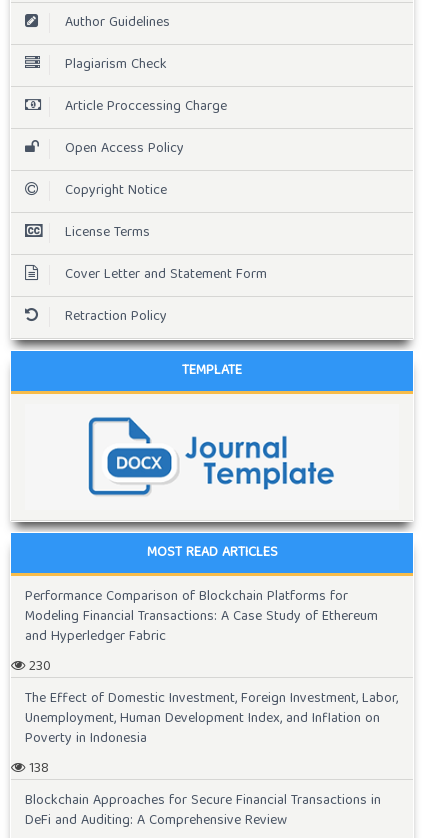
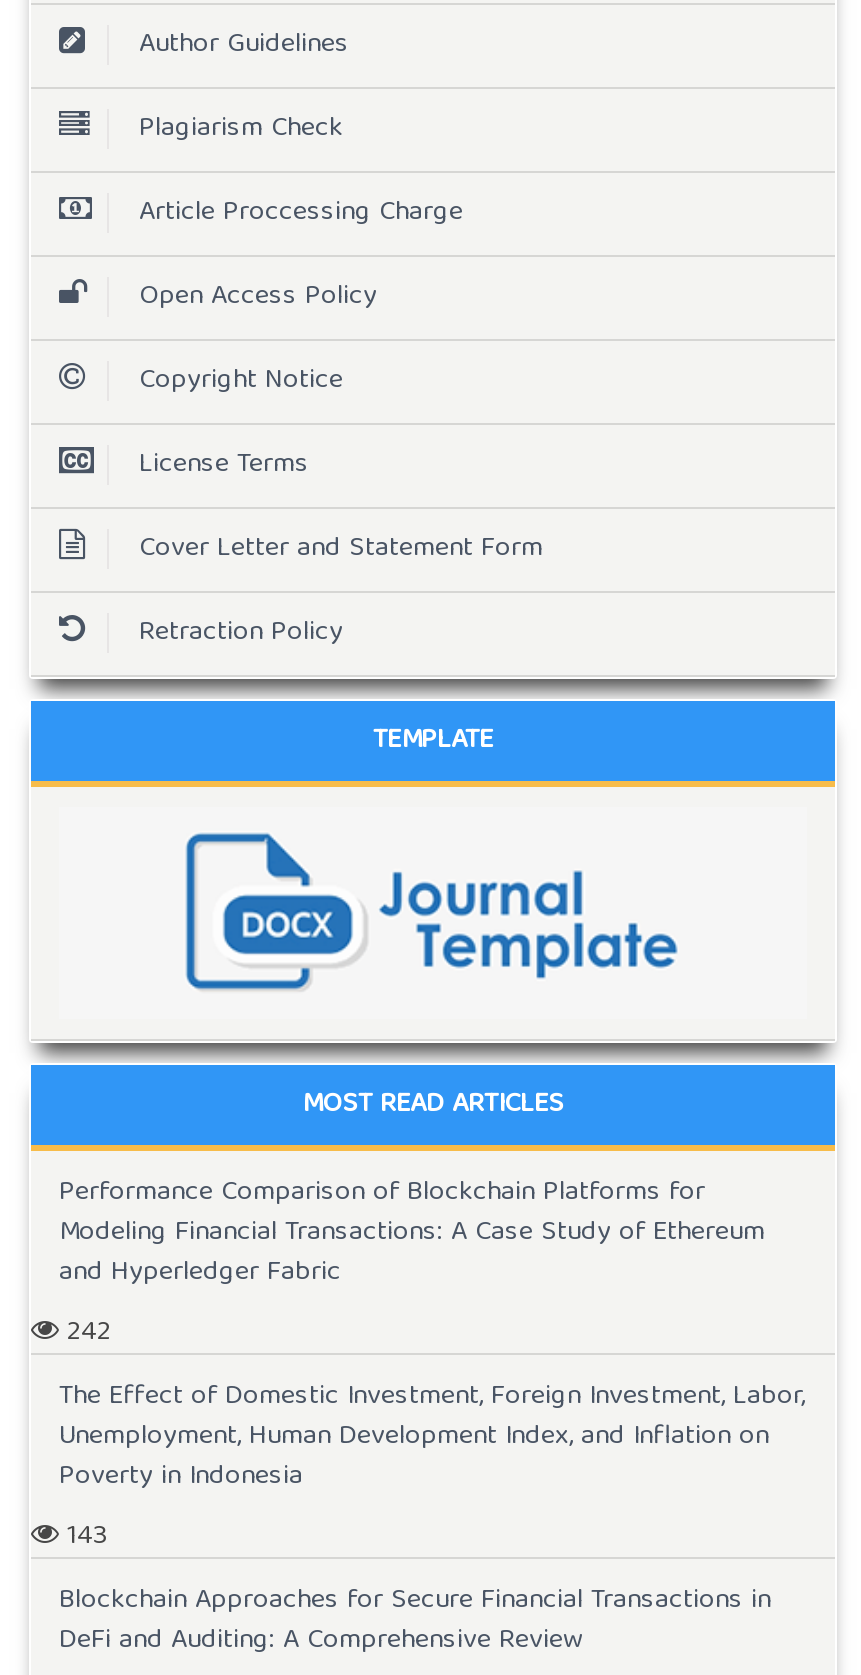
[25,655,51,679] 230 -> [59,1310,111,1358] 242
[25,757,49,781] 138 -> [59,1514,107,1562] 143

